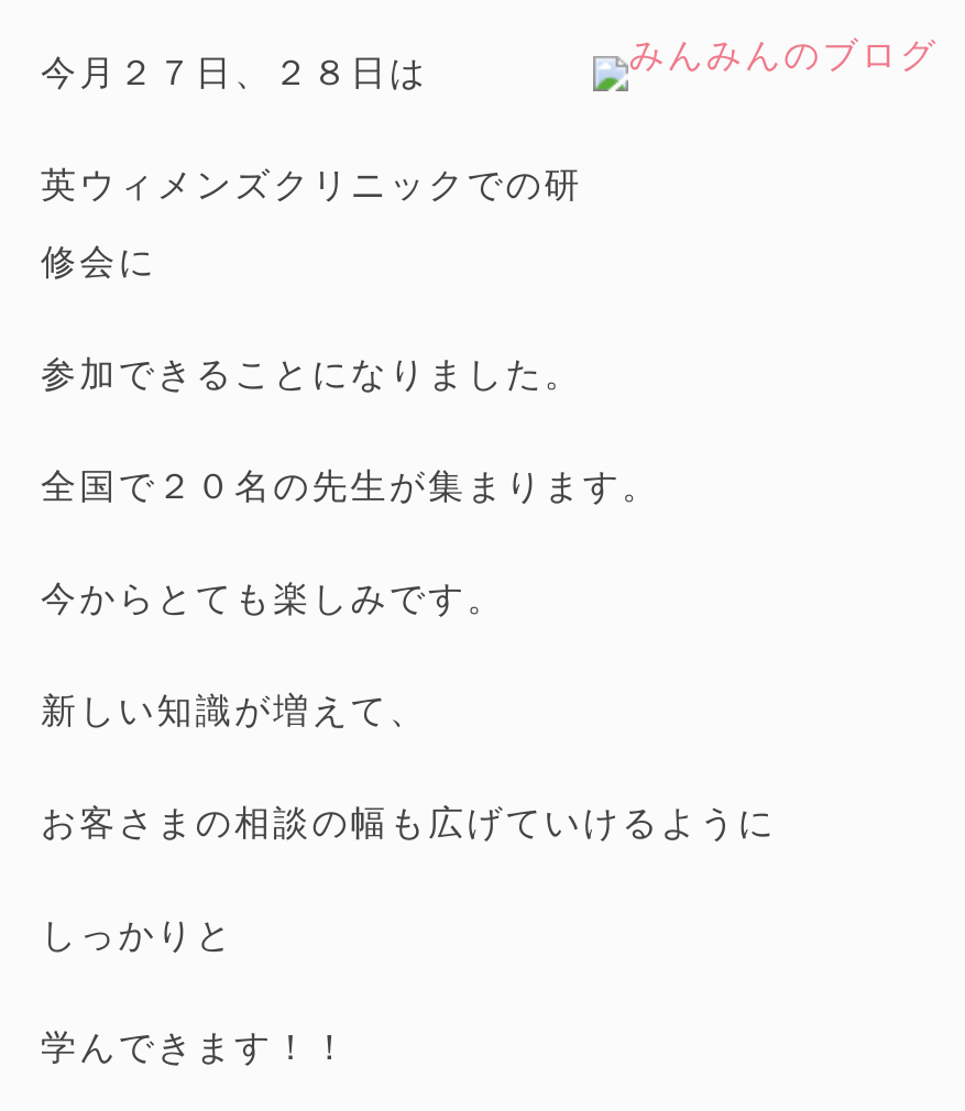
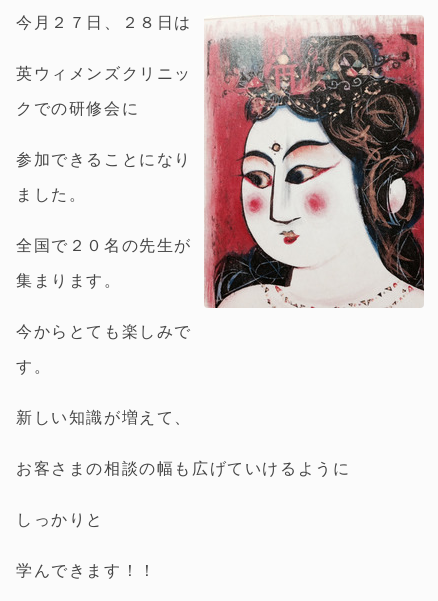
none -> [204,10,425,309] [image]

